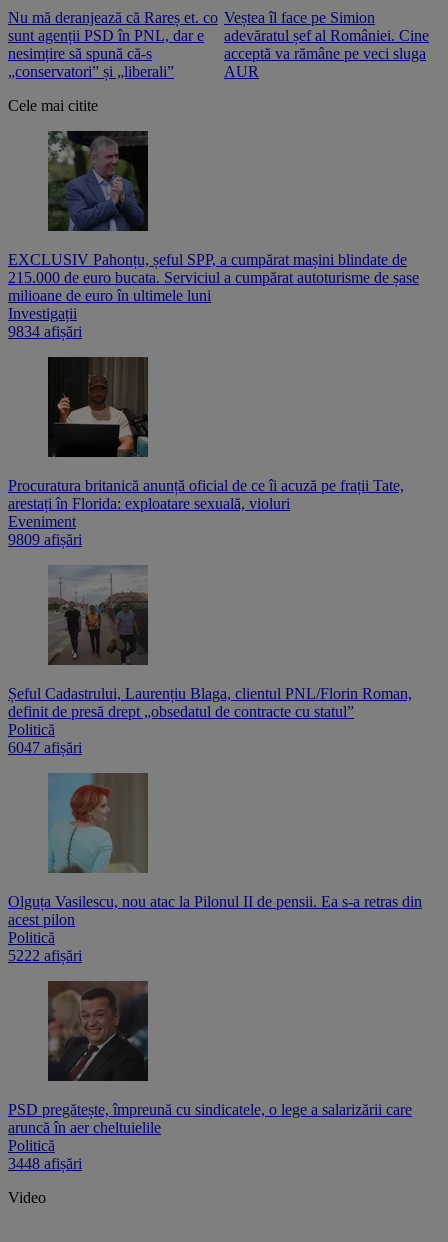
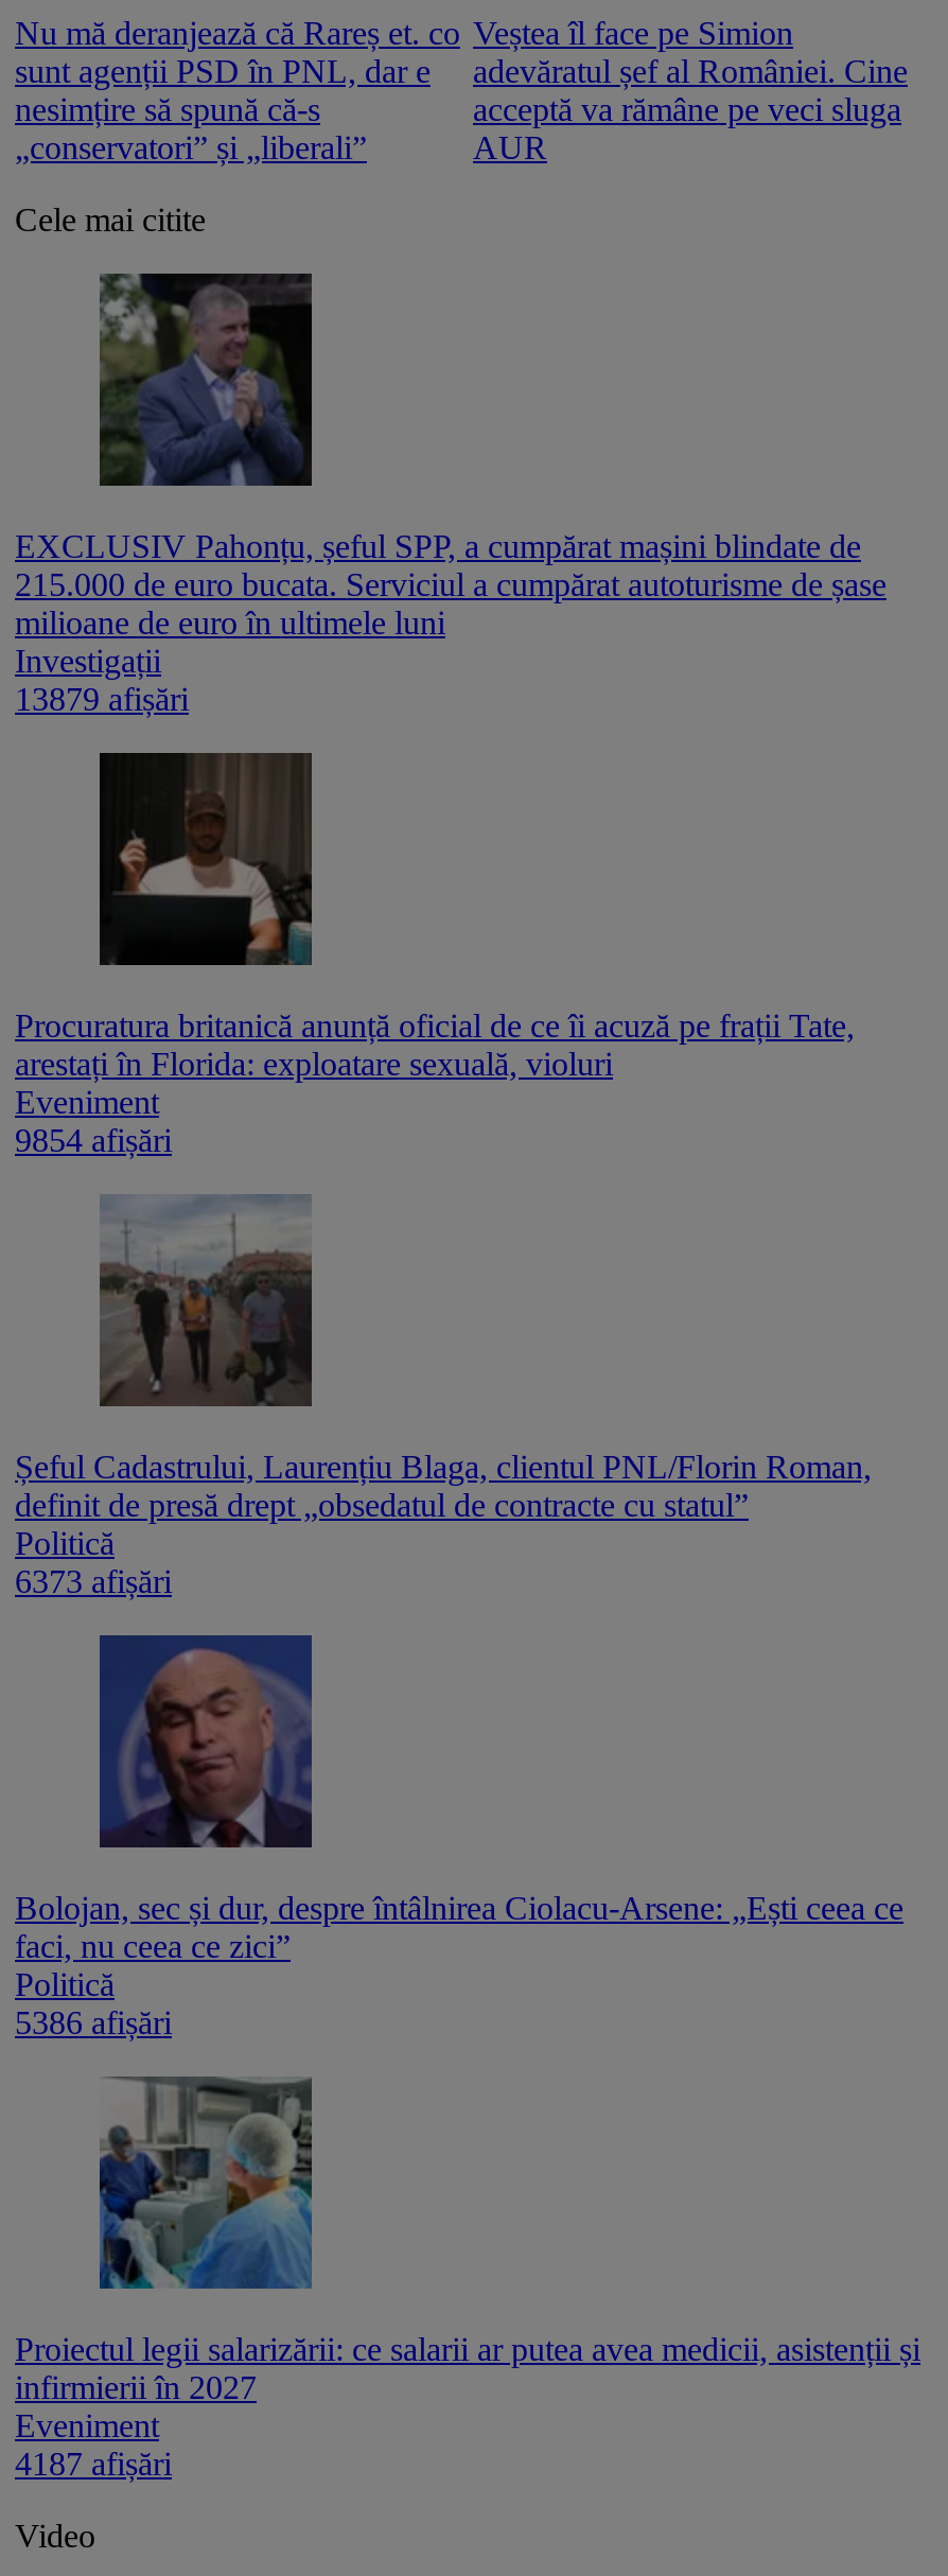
[8,323,82,340] 9834 afișări -> [15,681,189,717] 13879 afișări
[8,531,82,548] 9809 afișări -> [15,1122,172,1158] 9854 afișări
[8,739,82,756] 6047 afișări -> [15,1563,172,1599] 6373 afișări
[8,772,422,928] [image] | Olguța Vasilescu, nou atac la Pilonul II de pensii. Ea s-a retras din | acest pilon -> [15,1633,903,1964] [image] | Bolojan, sec și dur, despre întâlnirea Ciolacu-Arsene: „Ești ceea ce | faci, nu ceea ce zici”
[8,947,82,964] 5222 afișări -> [15,2005,172,2041] 5386 afișări
[8,980,412,1172] [image] | PSD pregătește, împreună cu sindicatele, o lege a salarizării care | aruncă în aer cheltuielile | Politică | 3448 afișări -> [15,2076,920,2482] [image] | Proiectul legii salarizării: ce salarii ar putea avea medicii, asistenții și | infirmierii în 2027 | Eveniment | 4187 afișări

